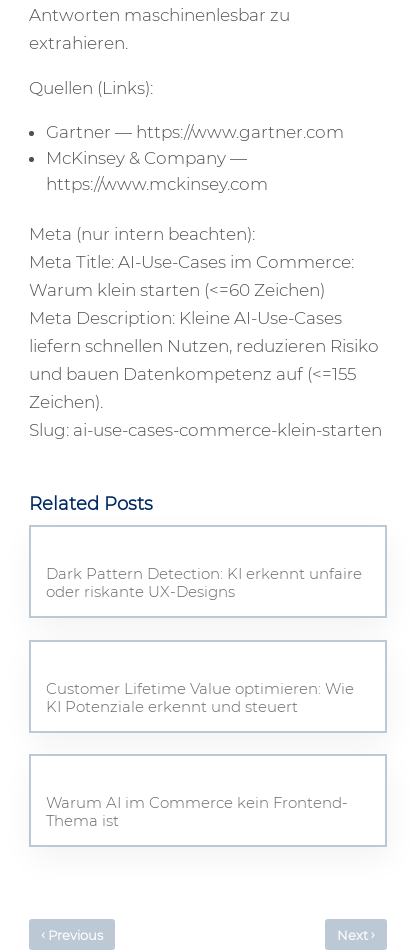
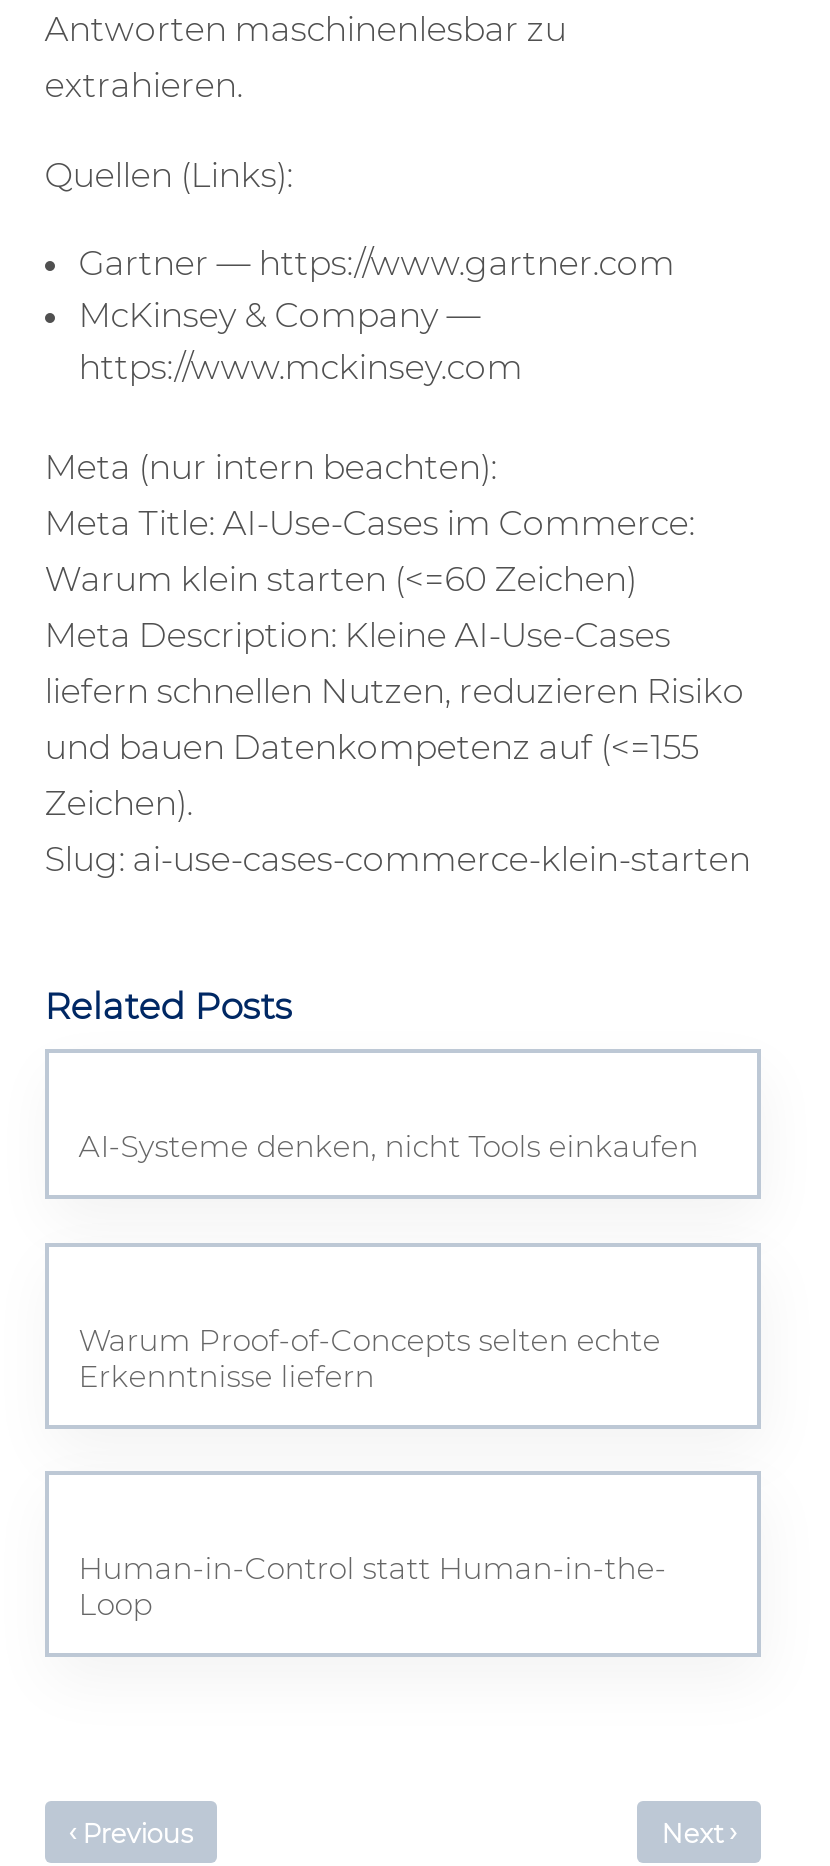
[46,564,362,601] Dark Pattern Detection: KI erkennt unfaire | oder riskante UX-Designs -> [79,1127,699,1165] AI-Systeme denken, nicht Tools einkaufen
[46,678,354,715] Customer Lifetime Value optimieren: Wie | KI Potenziale erkennt und steuert -> [79,1320,661,1394] Warum Proof-of-Concepts selten echte | Erkenntnisse liefern
[46,793,348,830] Warum AI im Commerce kein Frontend- | Thema ist -> [79,1549,667,1623] Human-in-Control statt Human-in-the- | Loop

